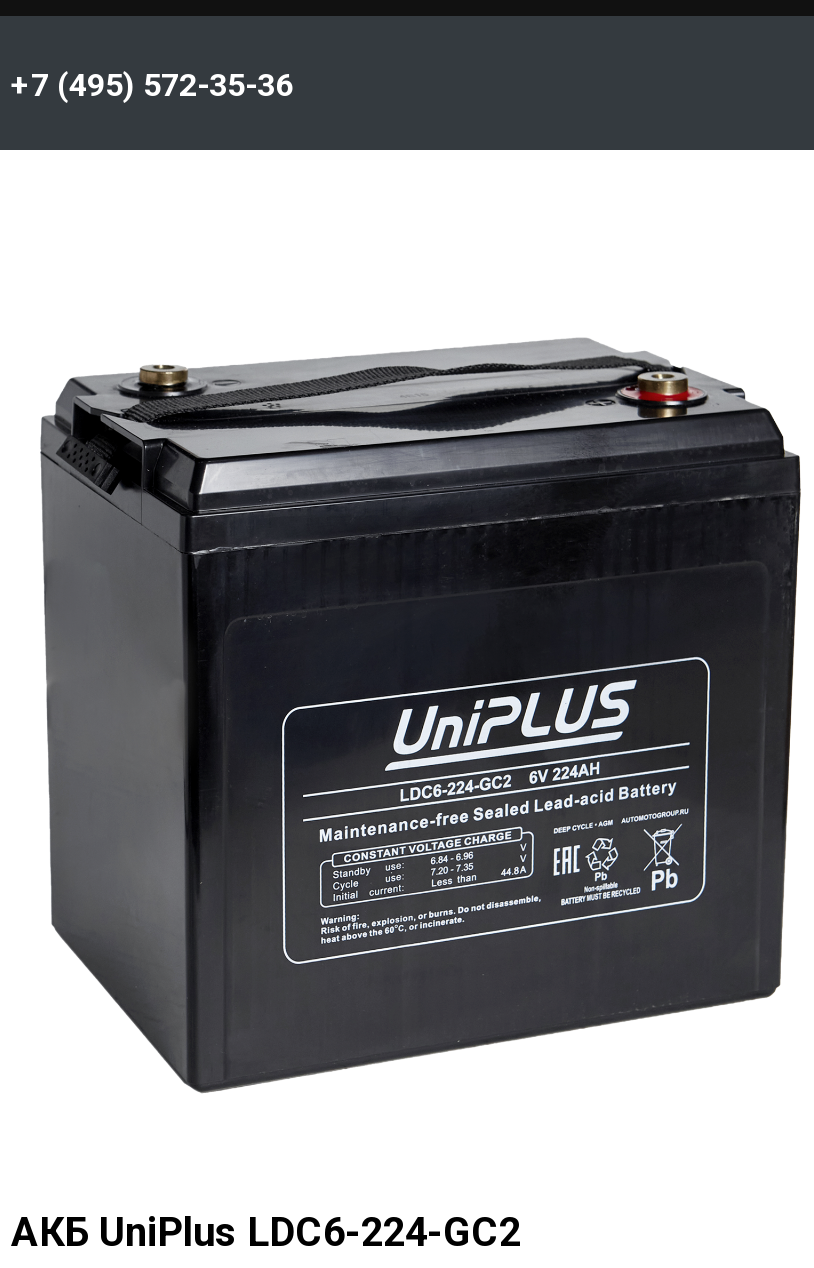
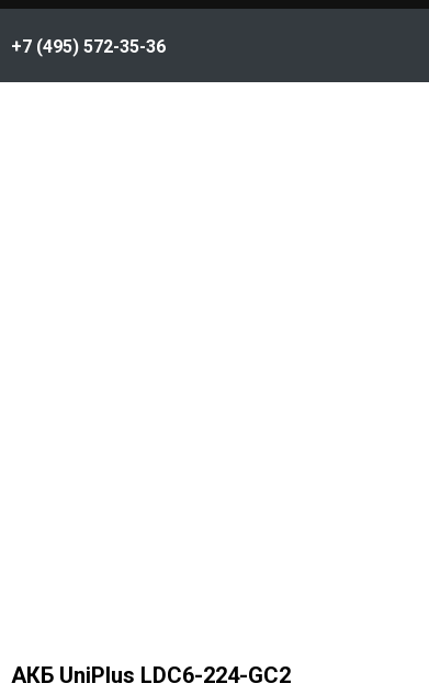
[39,336,803,1094] [image] -> none

